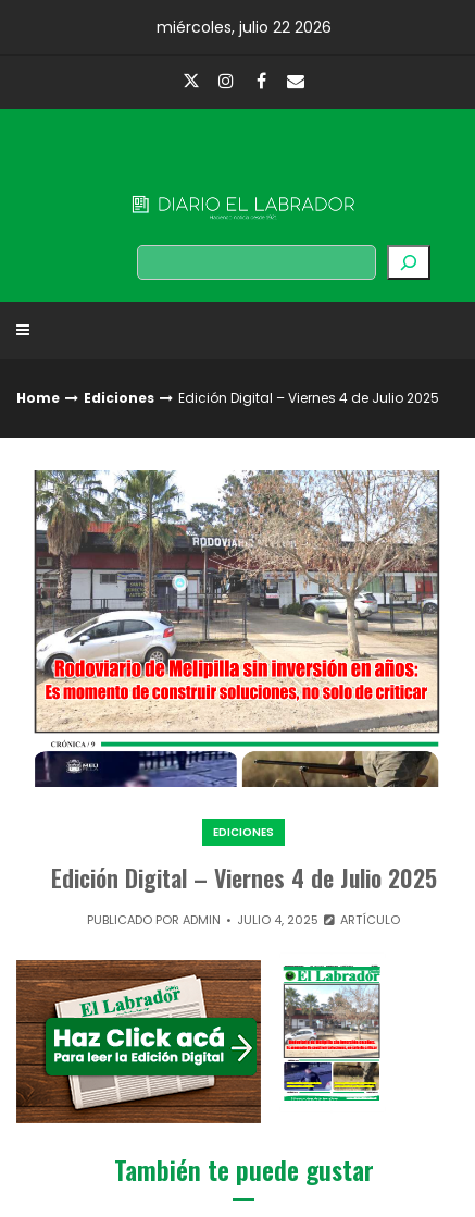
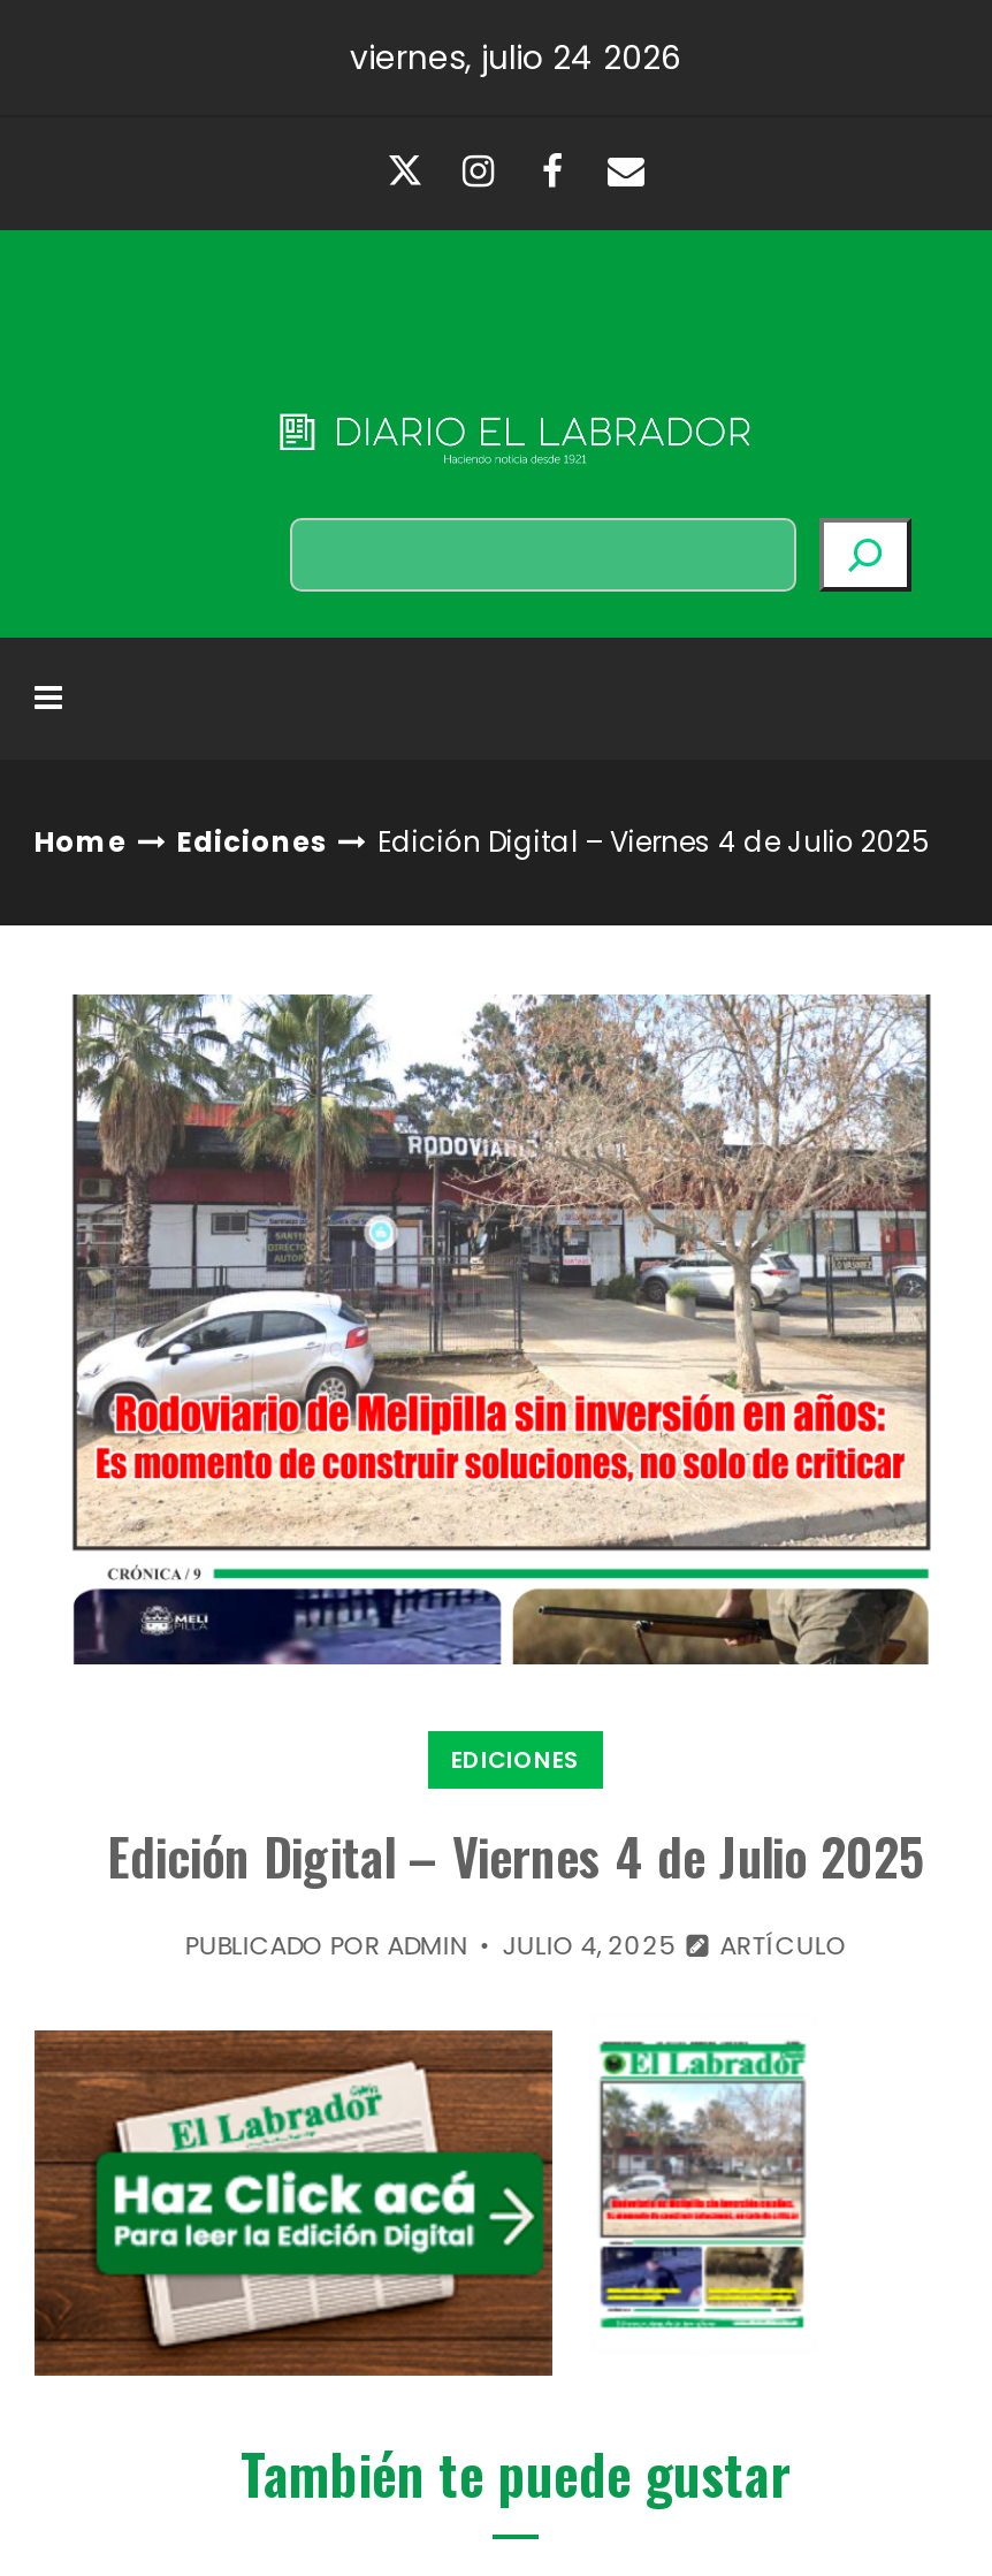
[156,16,331,38] miércoles, julio 22 2026 -> [350,35,681,81] viernes, julio 24 2026

